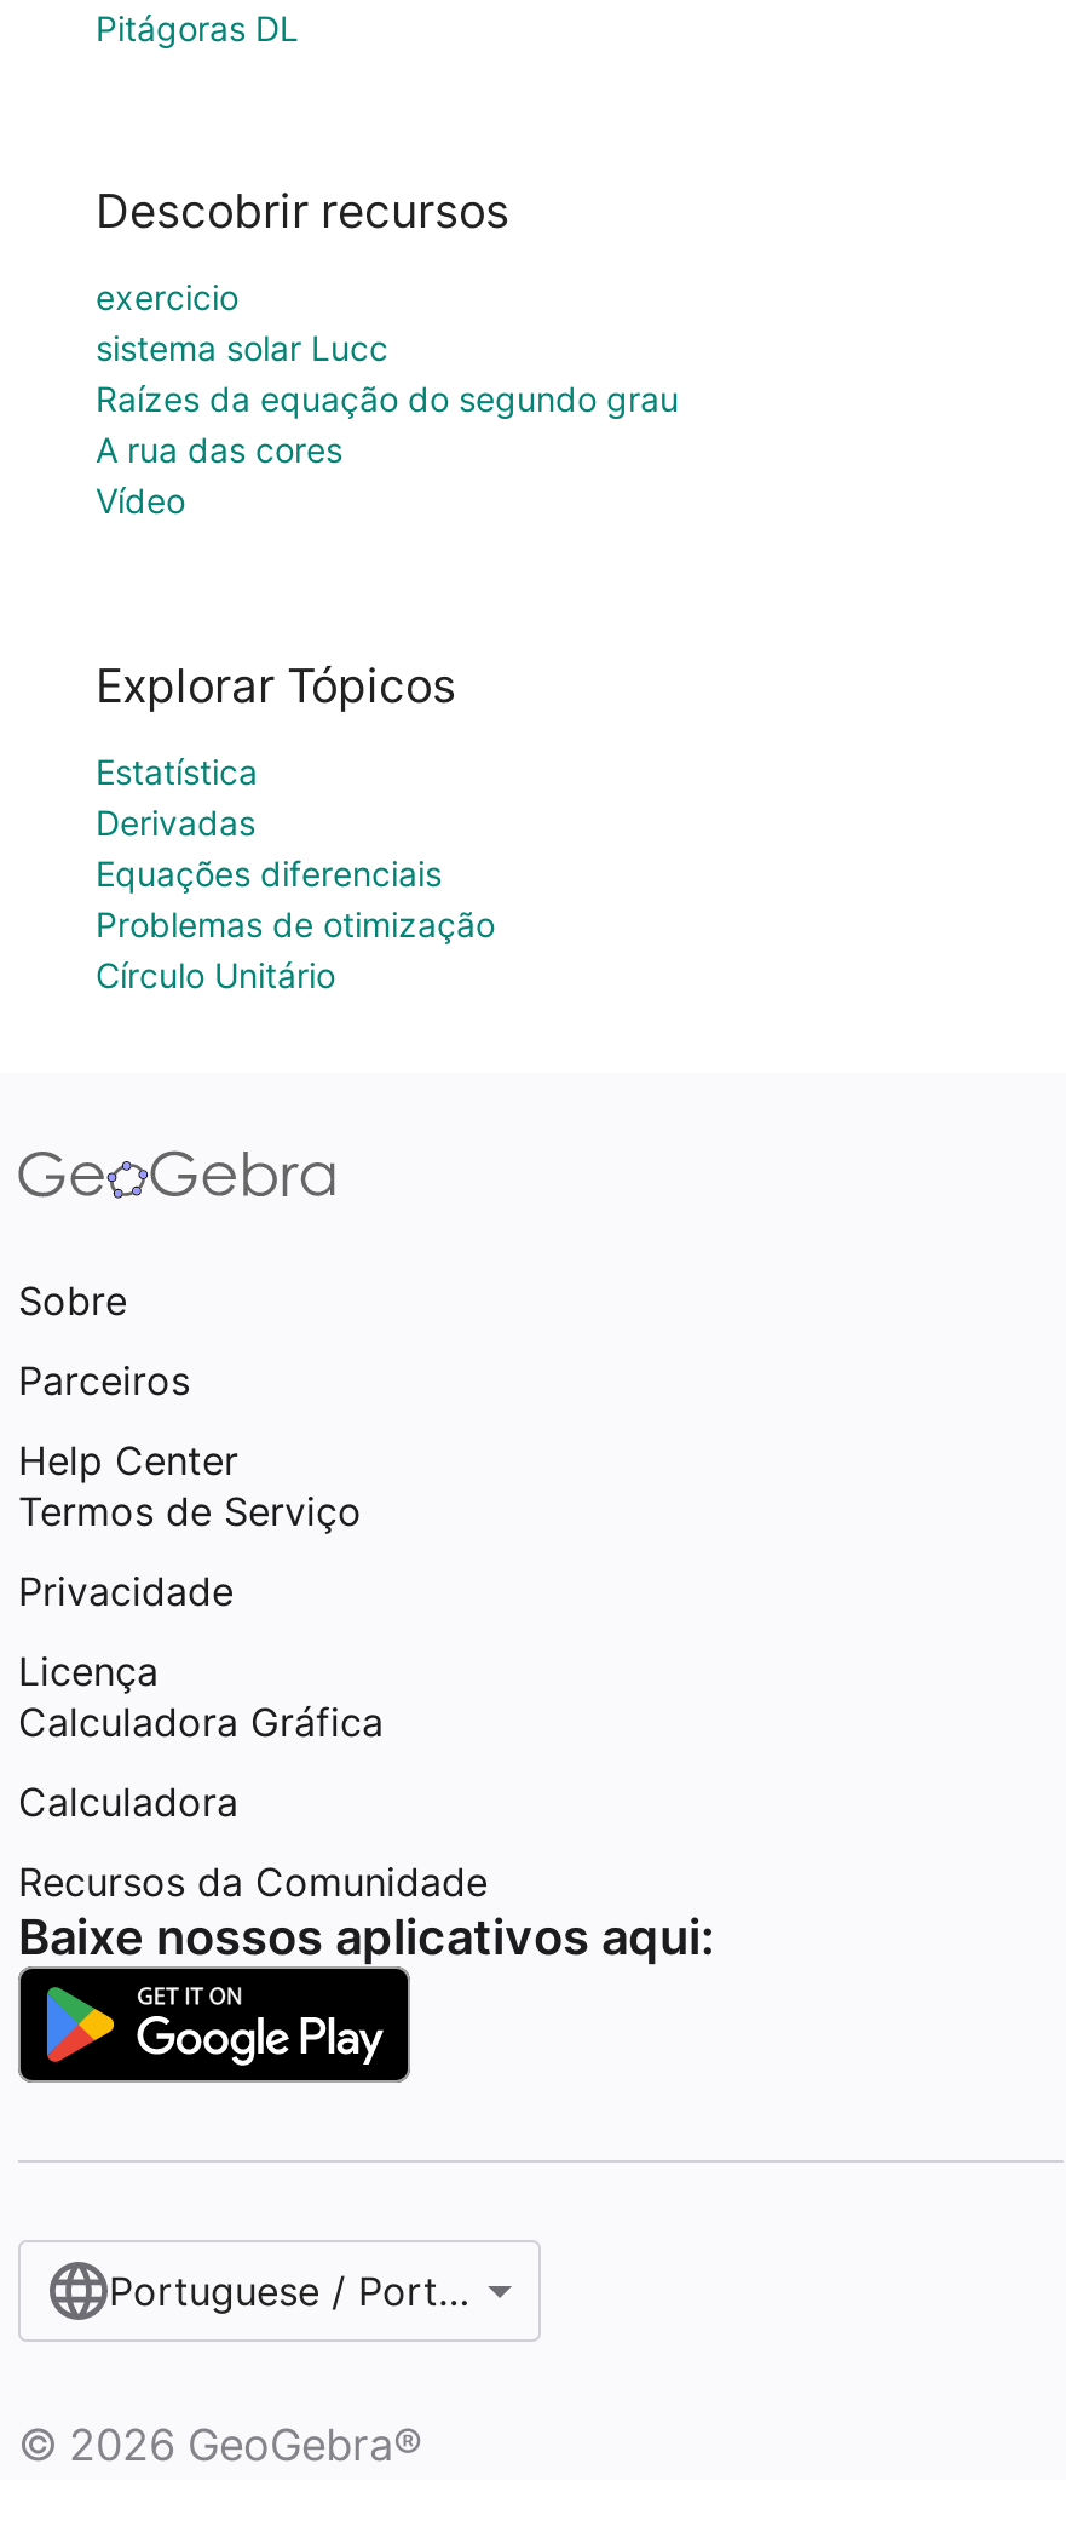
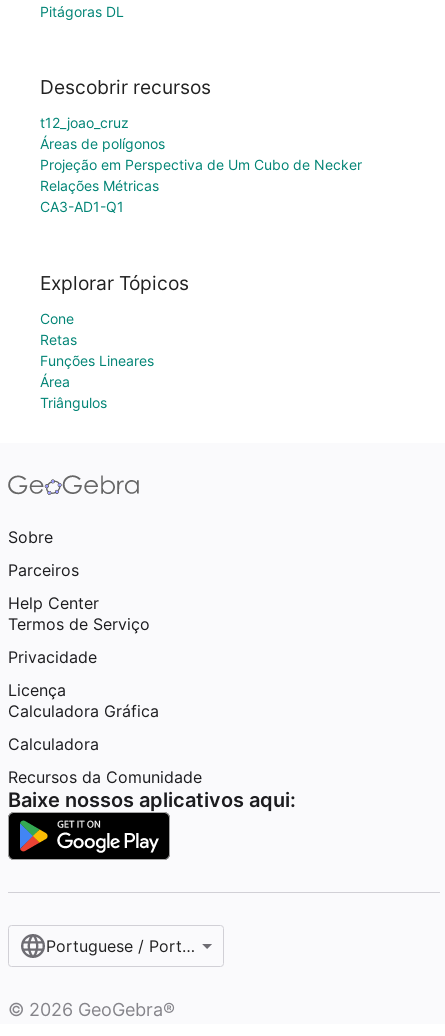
[96,277,679,522] exercicio | sistema solar Lucc | Raízes da equação do segundo grau | A rua das cores | Vídeo -> [40,114,362,215] t12_joao_cruz | Áreas de polígonos | Projeção em Perspectiva de Um Cubo de Necker | Relações Métricas | CA3-AD1-Q1
[96,751,495,995] Estatística | Derivadas | Equações diferenciais | Problemas de otimização | Círculo Unitário -> [40,310,154,411] Cone | Retas | Funções Lineares | Área | Triângulos

